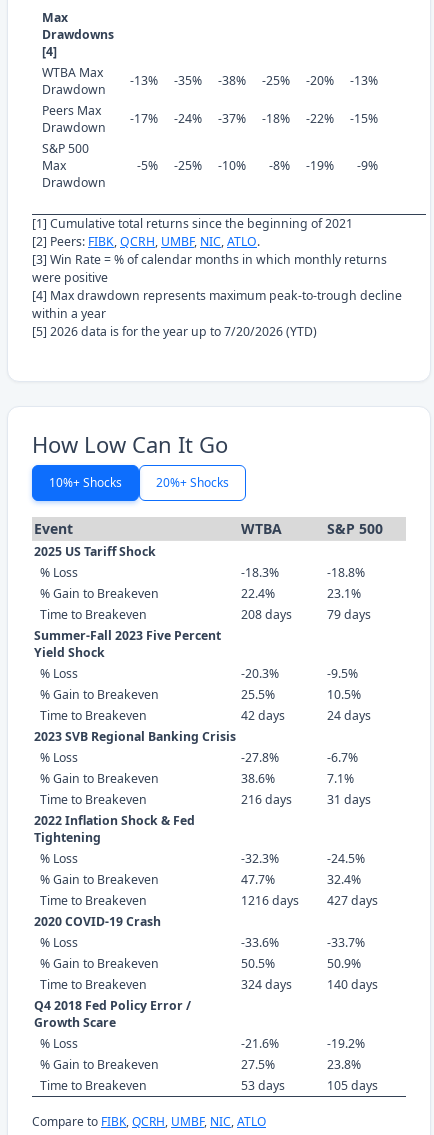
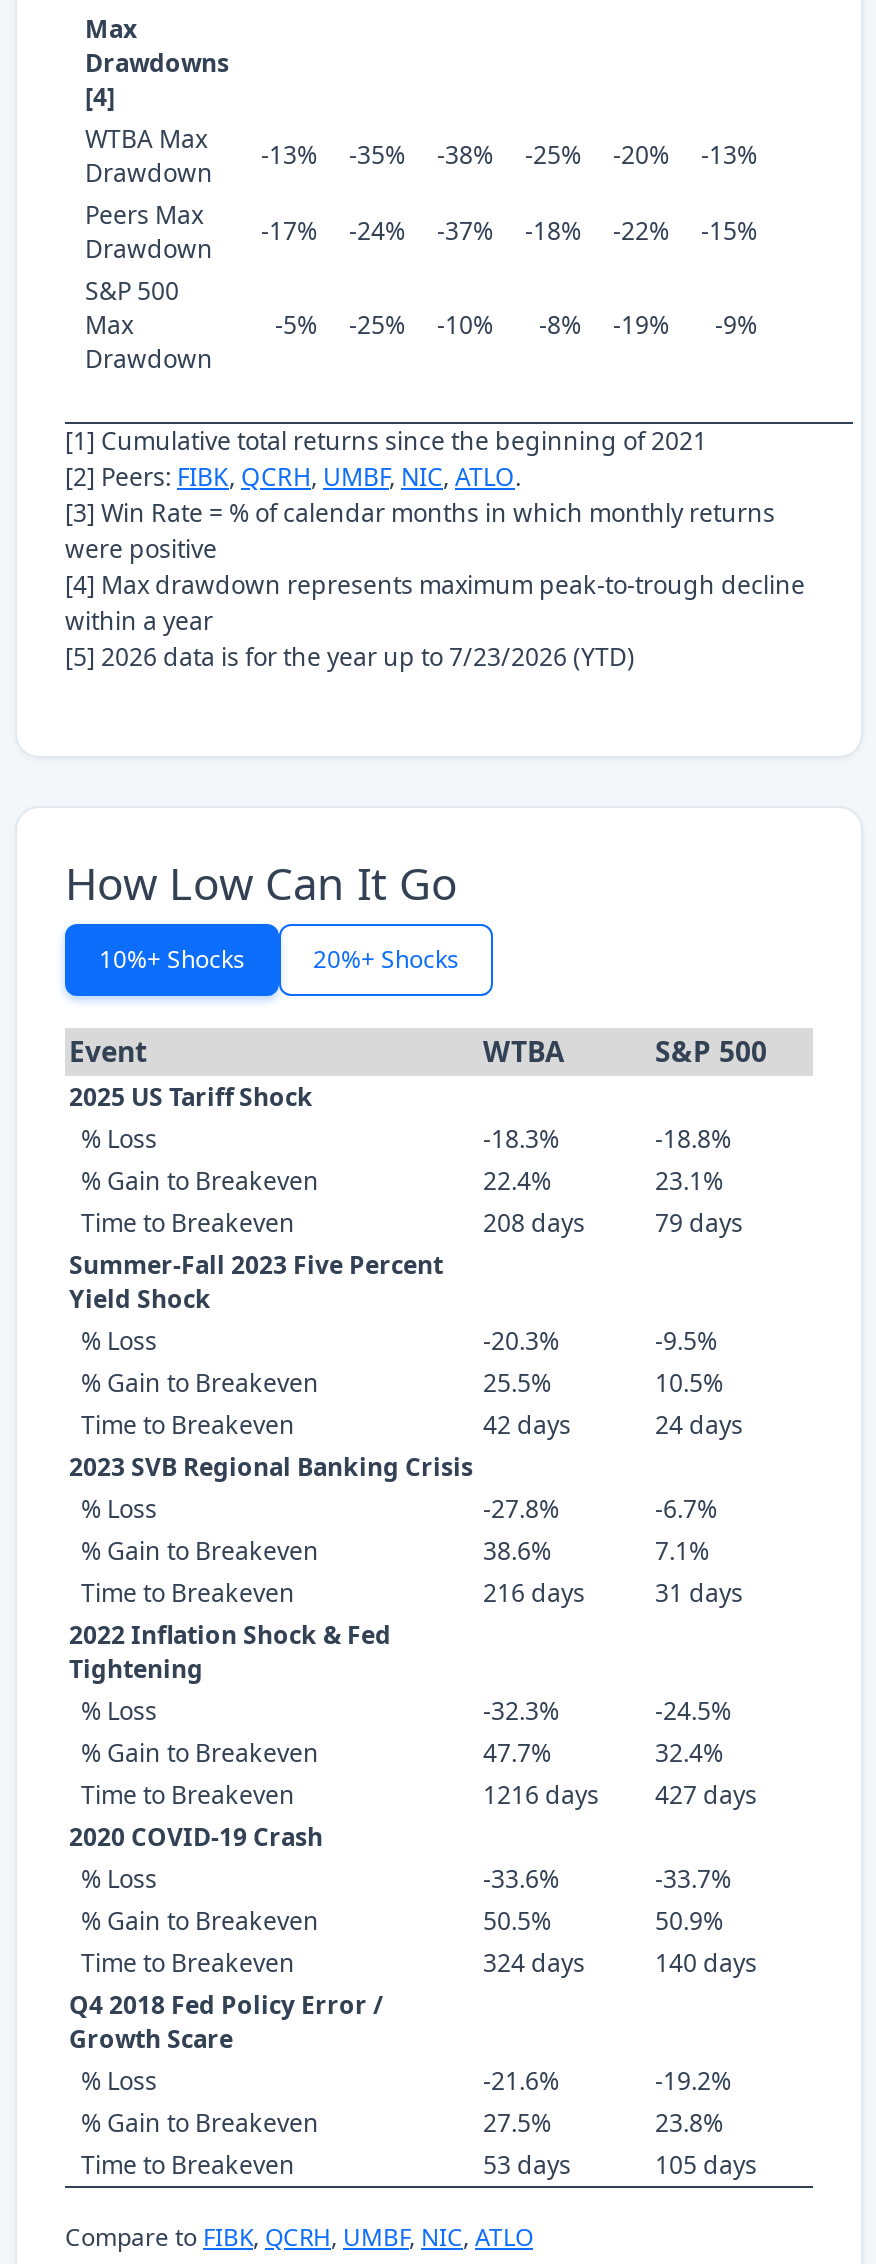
[32,323,317,340] [5] 2026 data is for the year up to 7/20/2026 (YTD) -> [65,640,635,674] [5] 2026 data is for the year up to 7/23/2026 (YTD)

